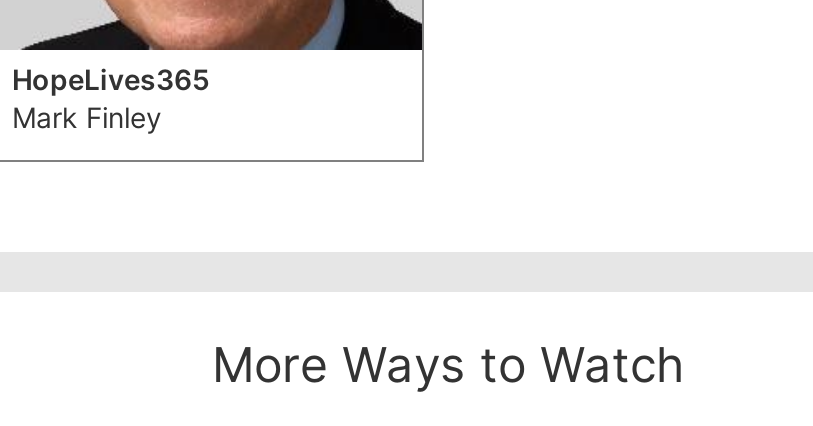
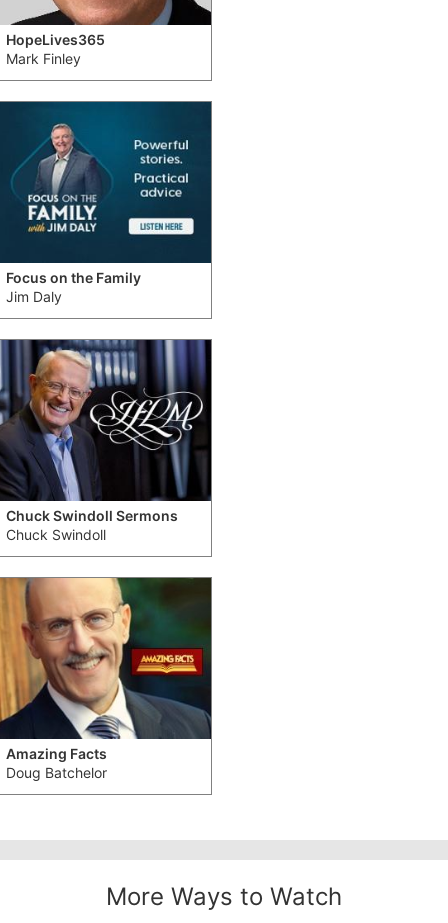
none -> [3,100,212,305] [image] | Focus on the Family | Jim Daly
none -> [3,338,212,543] [image] | Chuck Swindoll Sermons | Chuck Swindoll
none -> [3,576,212,781] [image] | Amazing Facts | Doug Batchelor

